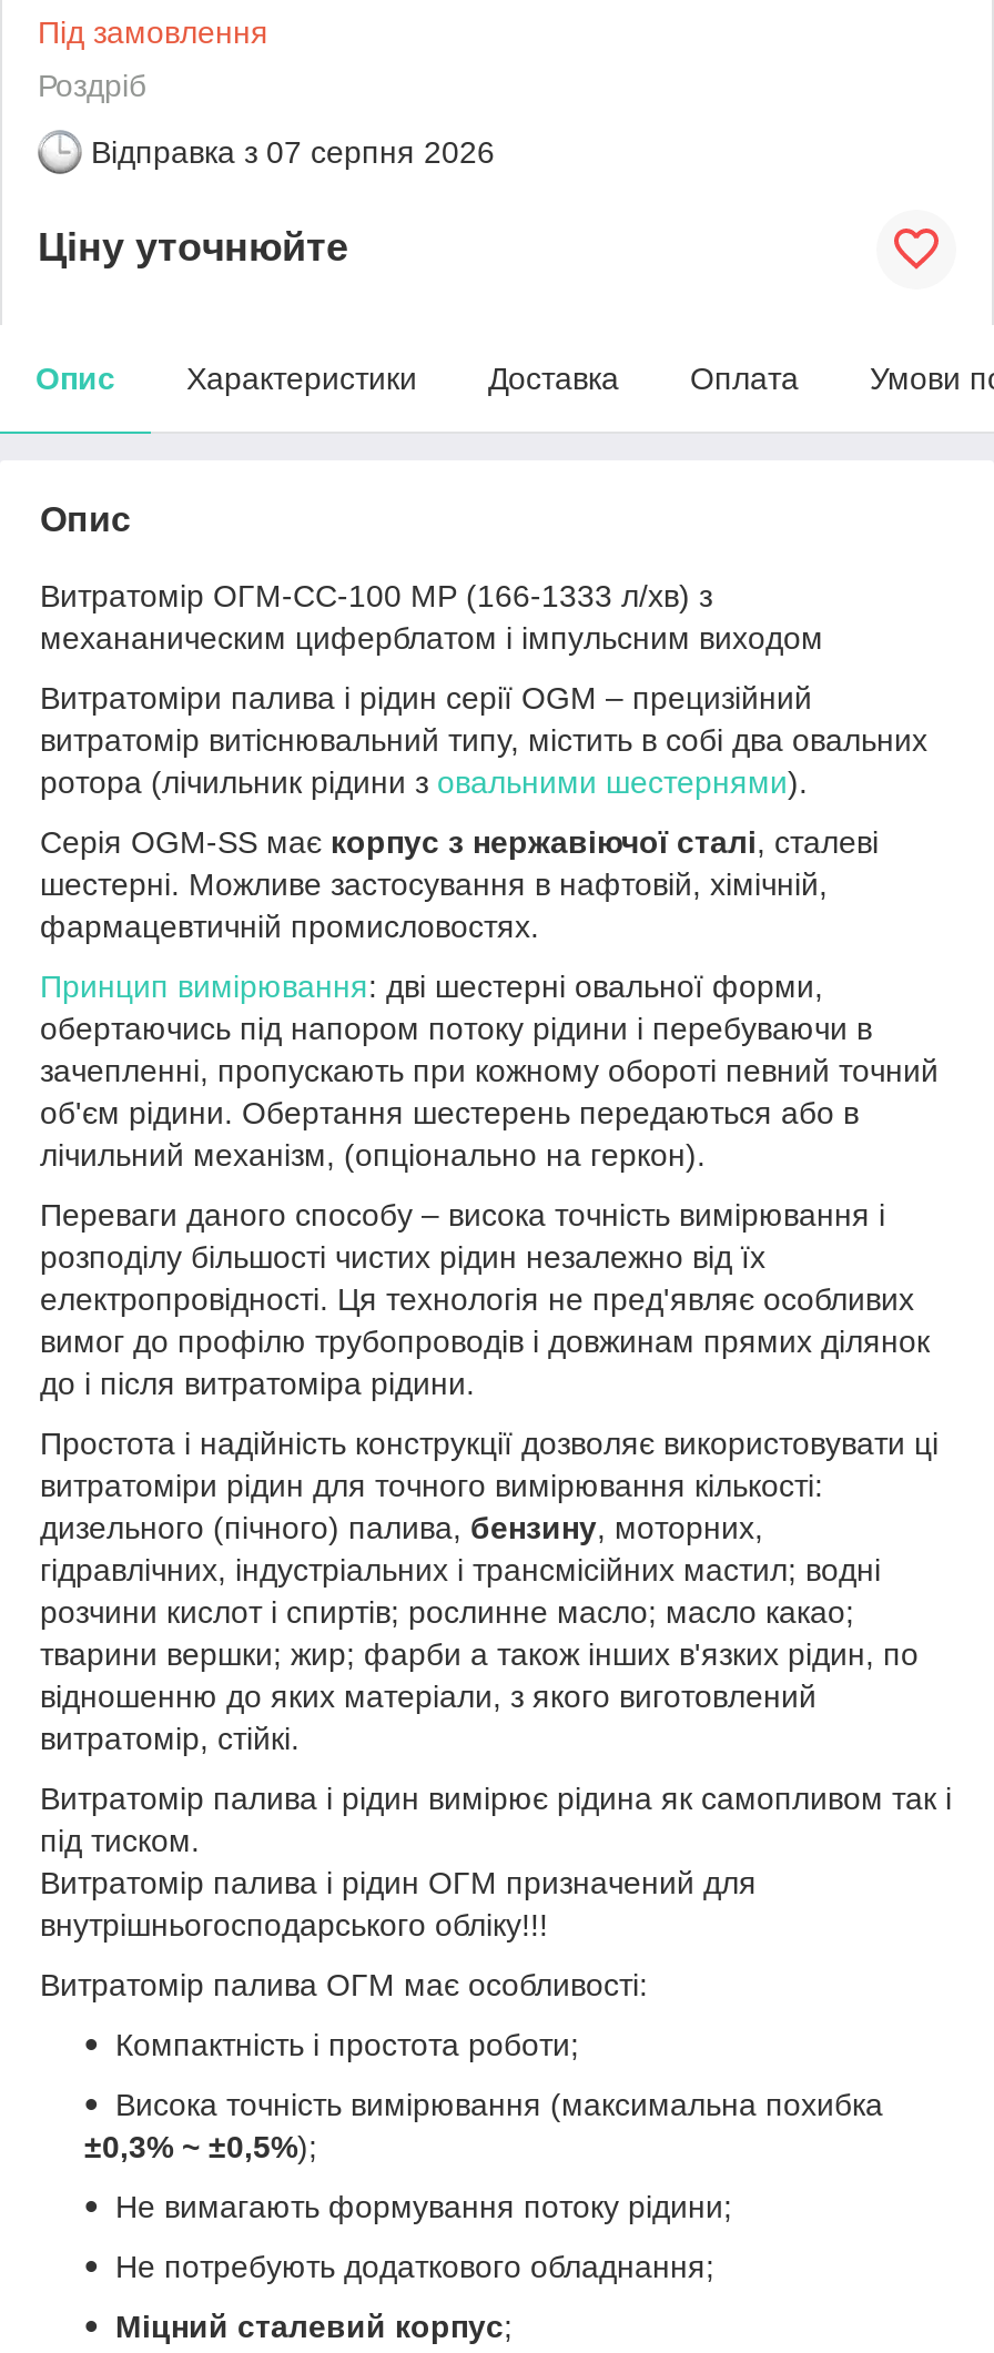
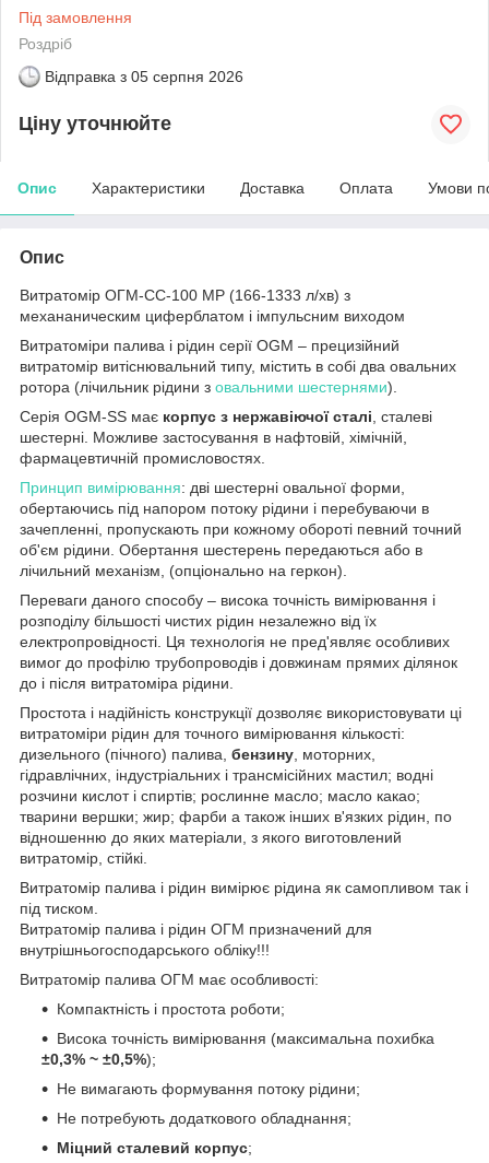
[91,134,495,169] Відправка з 07 серпня 2026 -> [45,68,243,85] Відправка з 05 серпня 2026

